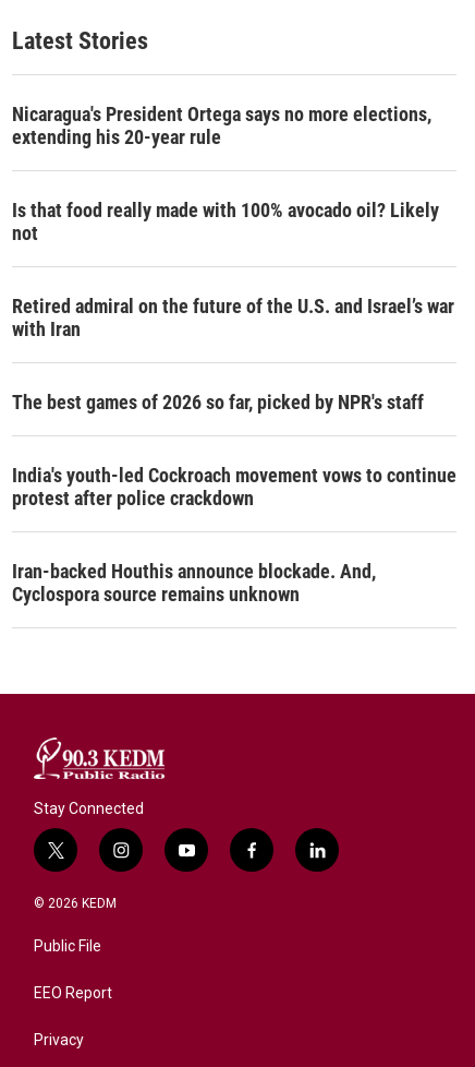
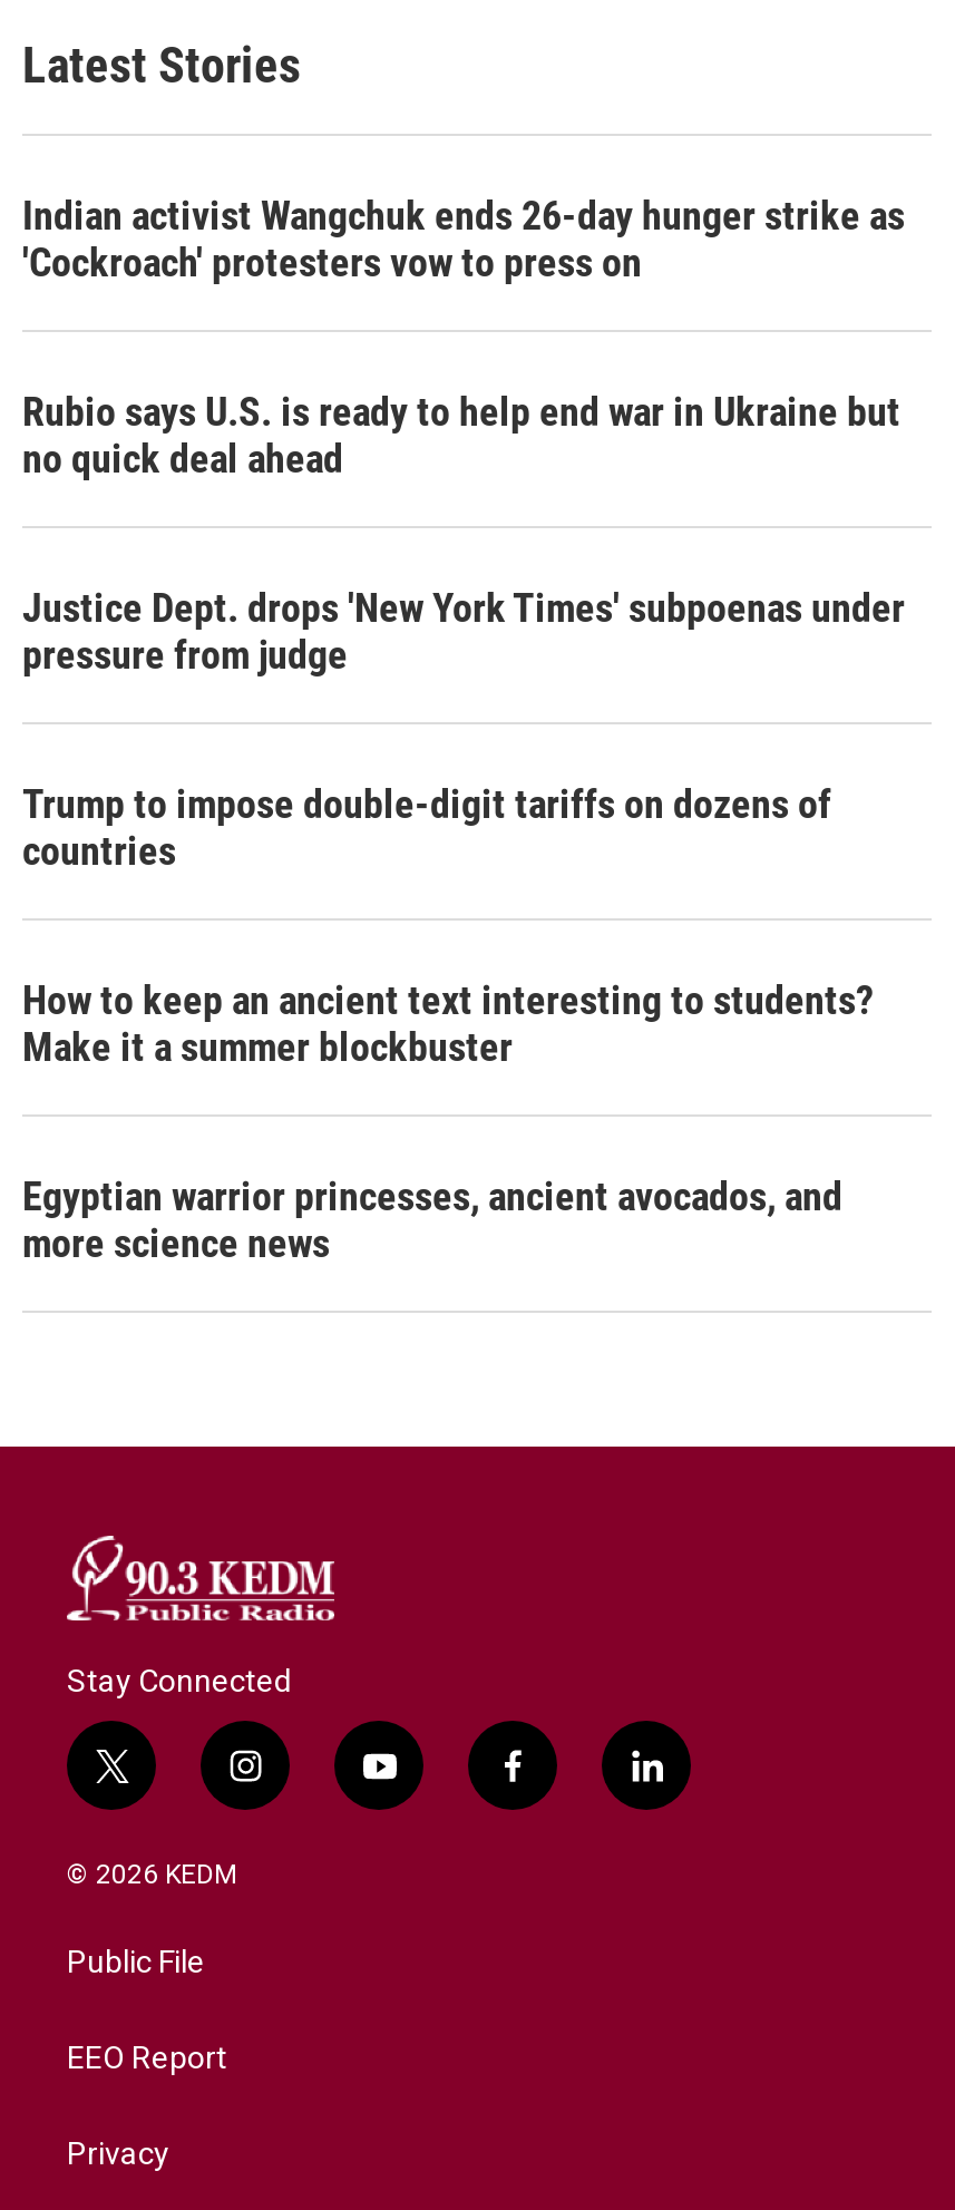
[12,103,431,148] Nicaragua's President Ortega says no more elections, | extending his 20-year rule -> [22,192,905,285] Indian activist Wangchuk ends 26-day hunger strike as | 'Cockroach' protesters vow to press on
[12,199,439,244] Is that food really made with 100% avocado oil? Likely | not -> [22,388,900,481] Rubio says U.S. is ready to help end war in Ukraine but | no quick deal ahead
[12,295,454,340] Retired admiral on the future of the U.S. and Israel’s war | with Iran -> [22,584,905,678] Justice Dept. drops 'New York Times' subpoenas under | pressure from judge
[12,391,424,413] The best games of 2026 so far, picked by NPR's staff -> [22,780,831,874] Trump to impose double-digit tariffs on dozens of | countries
[12,464,456,509] India's youth-led Cockroach movement vows to continue | protest after police crackdown -> [22,976,874,1070] How to keep an ancient text interesting to students? | Make it a summer blockbuster
[12,560,376,606] Iran-backed Houthis announce blockade. And, | Cyclospora source remains unknown -> [22,1172,842,1266] Egyptian warrior princesses, ancient avocados, and | more science news

